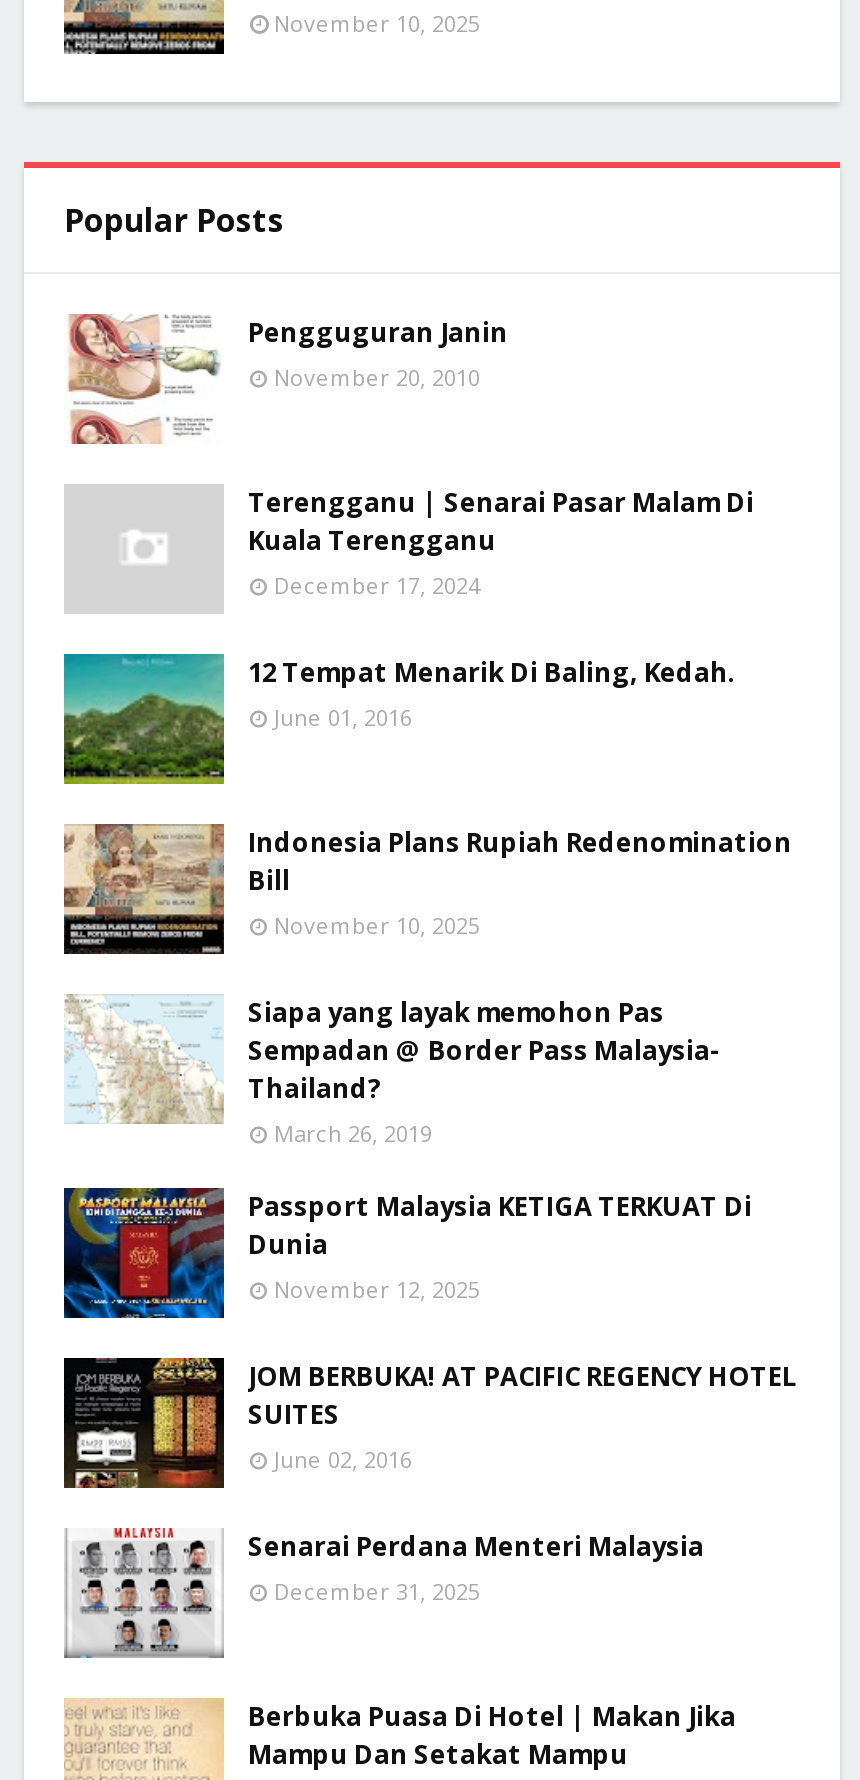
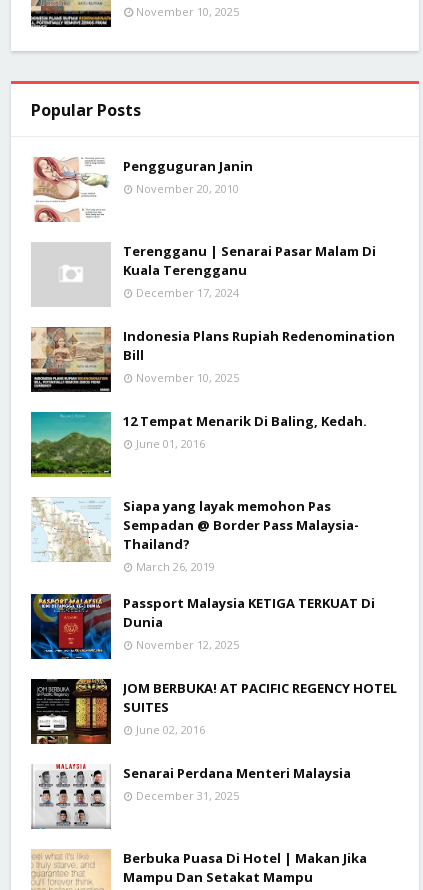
moved [62,652,736,786] -> [30,411,367,478]: [image] | 12 Tempat Menarik Di Baling, Kedah. | June 01, 2016
moved [60,820,792,956] -> [29,325,395,393]: [image] | Indonesia Plans Rupiah Redenomination | Bill | November 10, 2025

